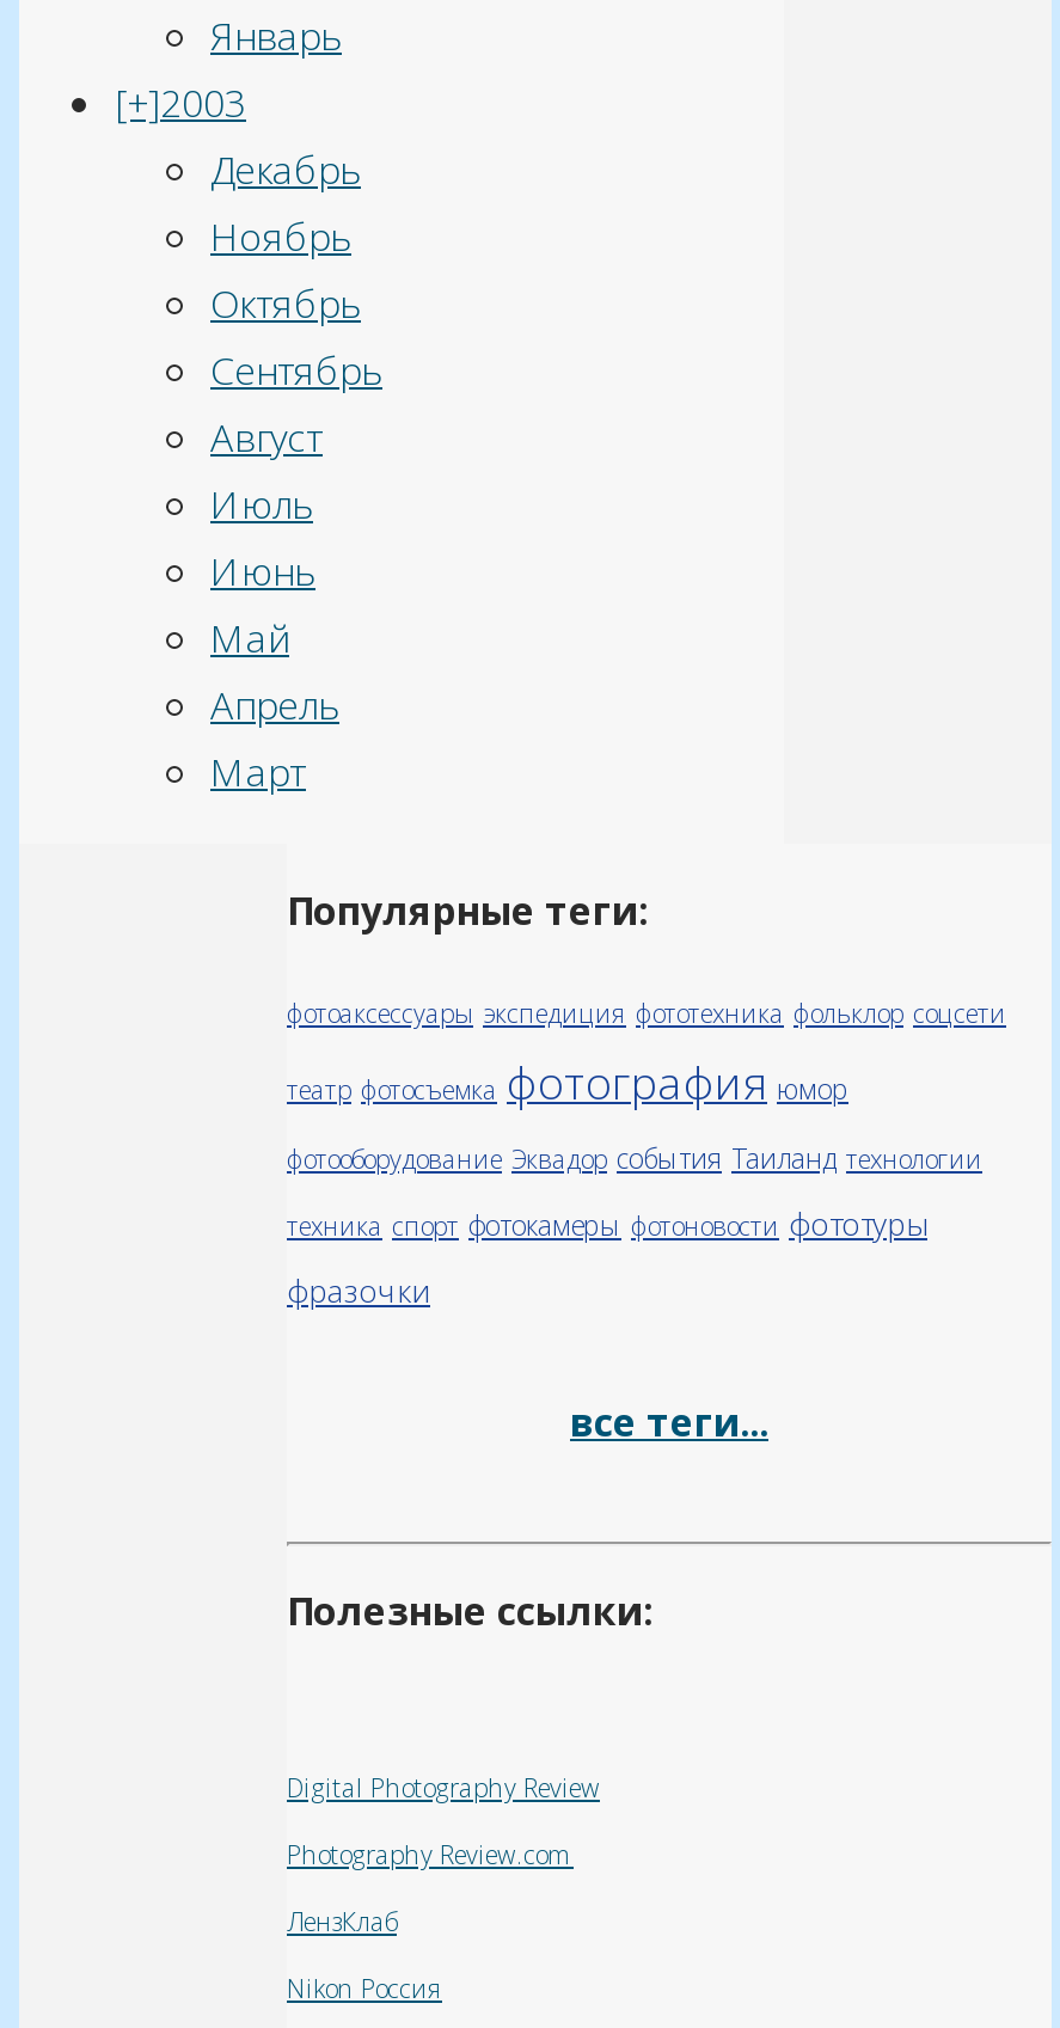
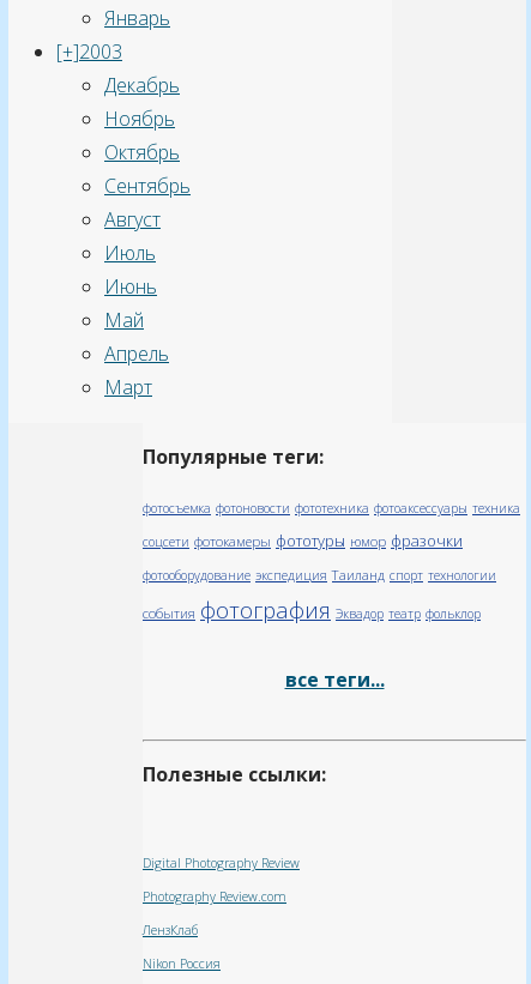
[287,996,1006,1312] фотоаксессуары экспедиция фототехника фольклор соцсети | театр фотосъемка фотография юмор | фотооборудование Эквадор события Таиланд технологии | техника спорт фотокамеры фотоновости фототуры | фразочки -> [143,500,520,624] фотосъемка фотоновости фототехника фотоаксессуары техника | соцсети фотокамеры фототуры юмор фразочки | фотооборудование экспедиция Таиланд спорт технологии | события фотография Эквадор театр фольклор

